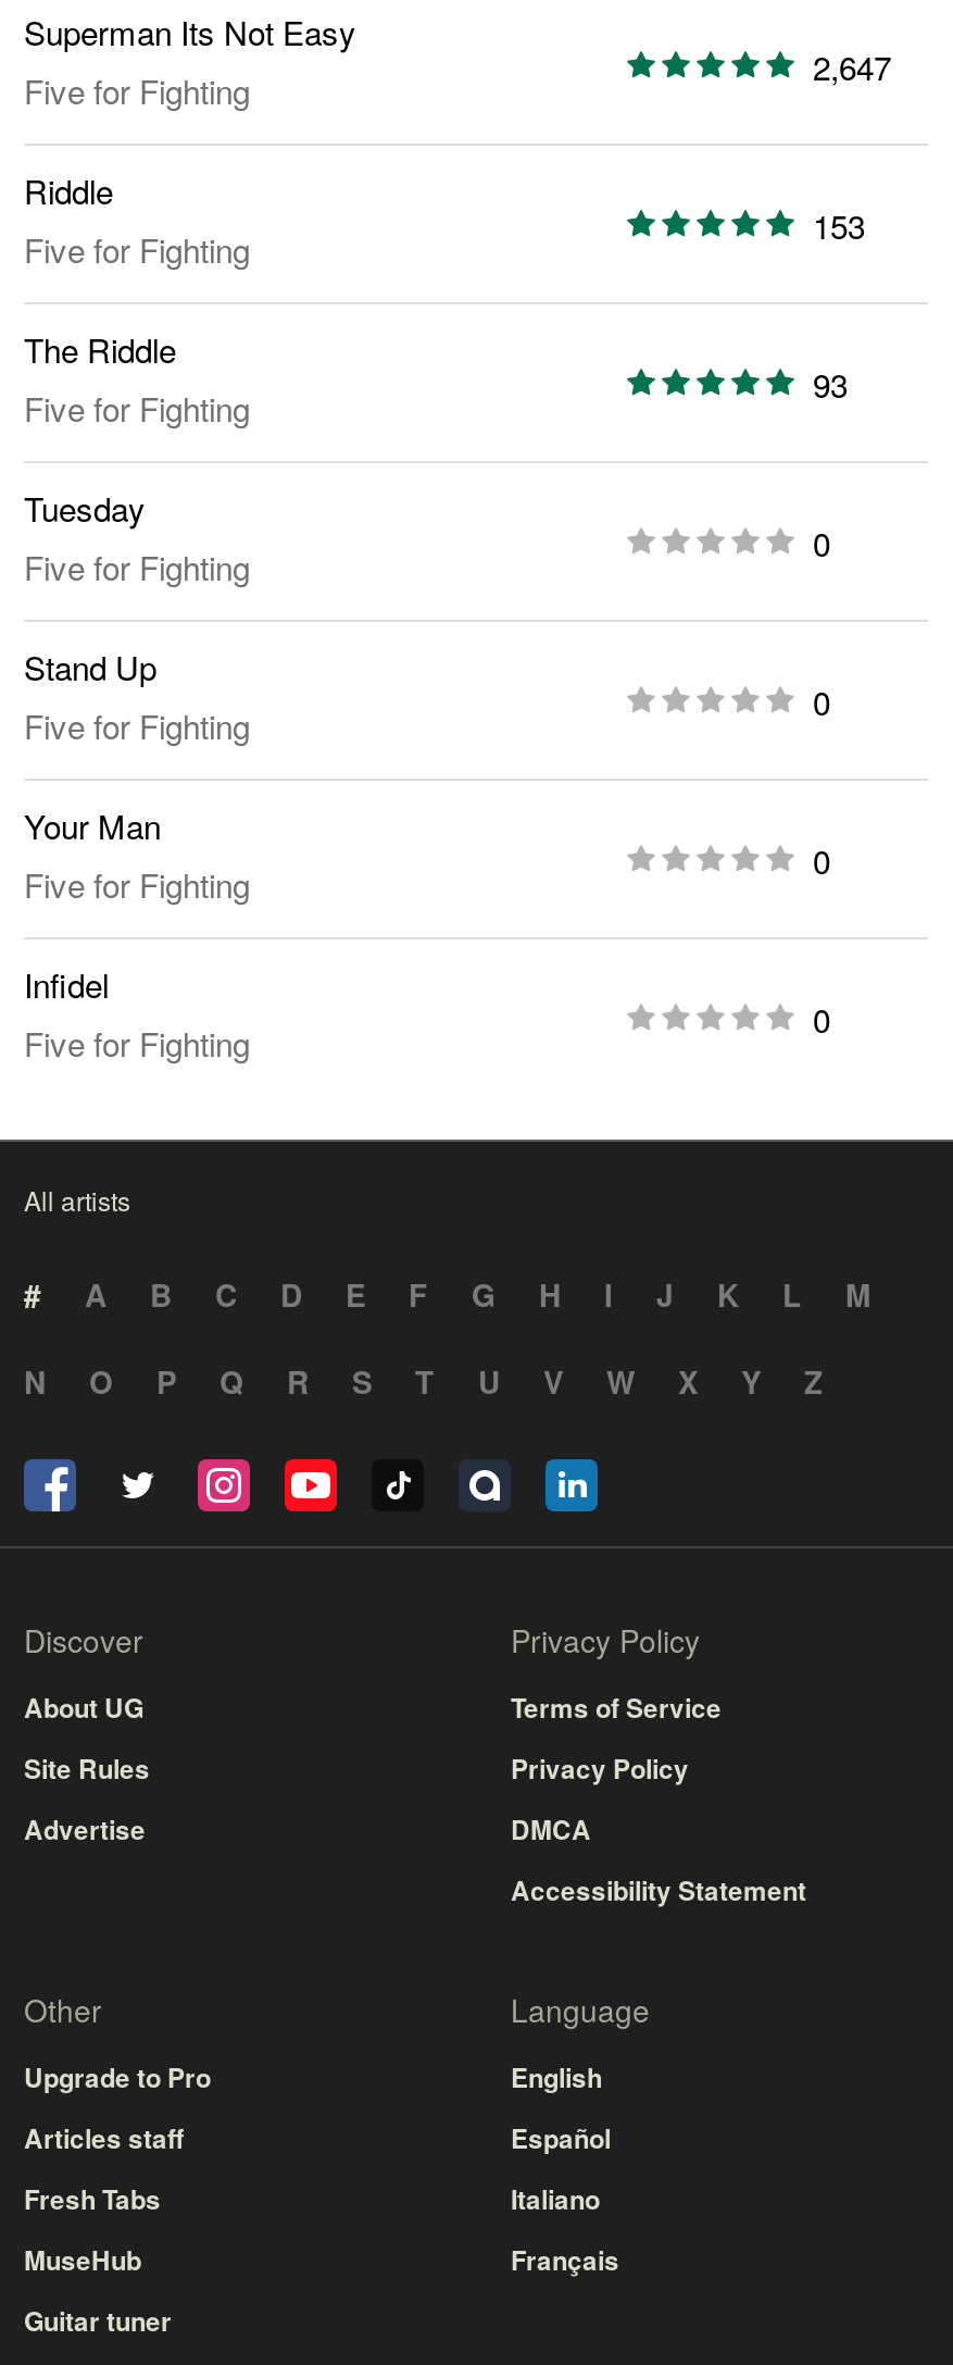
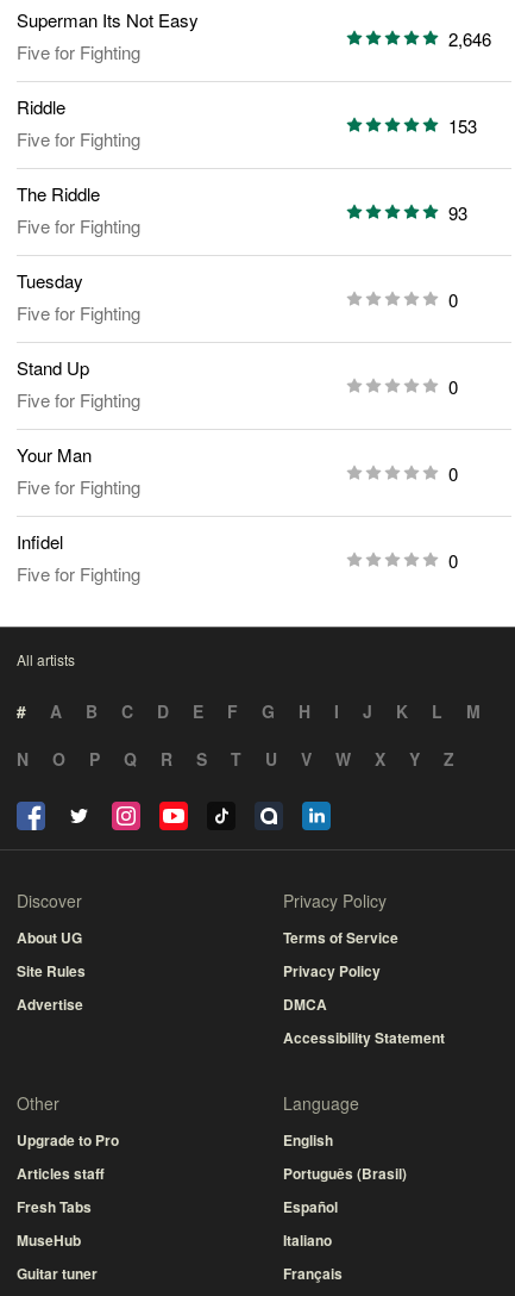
[813,43,891,89] 2,647 -> [448,26,491,51] 2,646
moved [511,2119,619,2280] -> [283,1196,343,1284]: Español | Italiano | Français
none -> [283,1163,407,1184] Português (Brasil)

